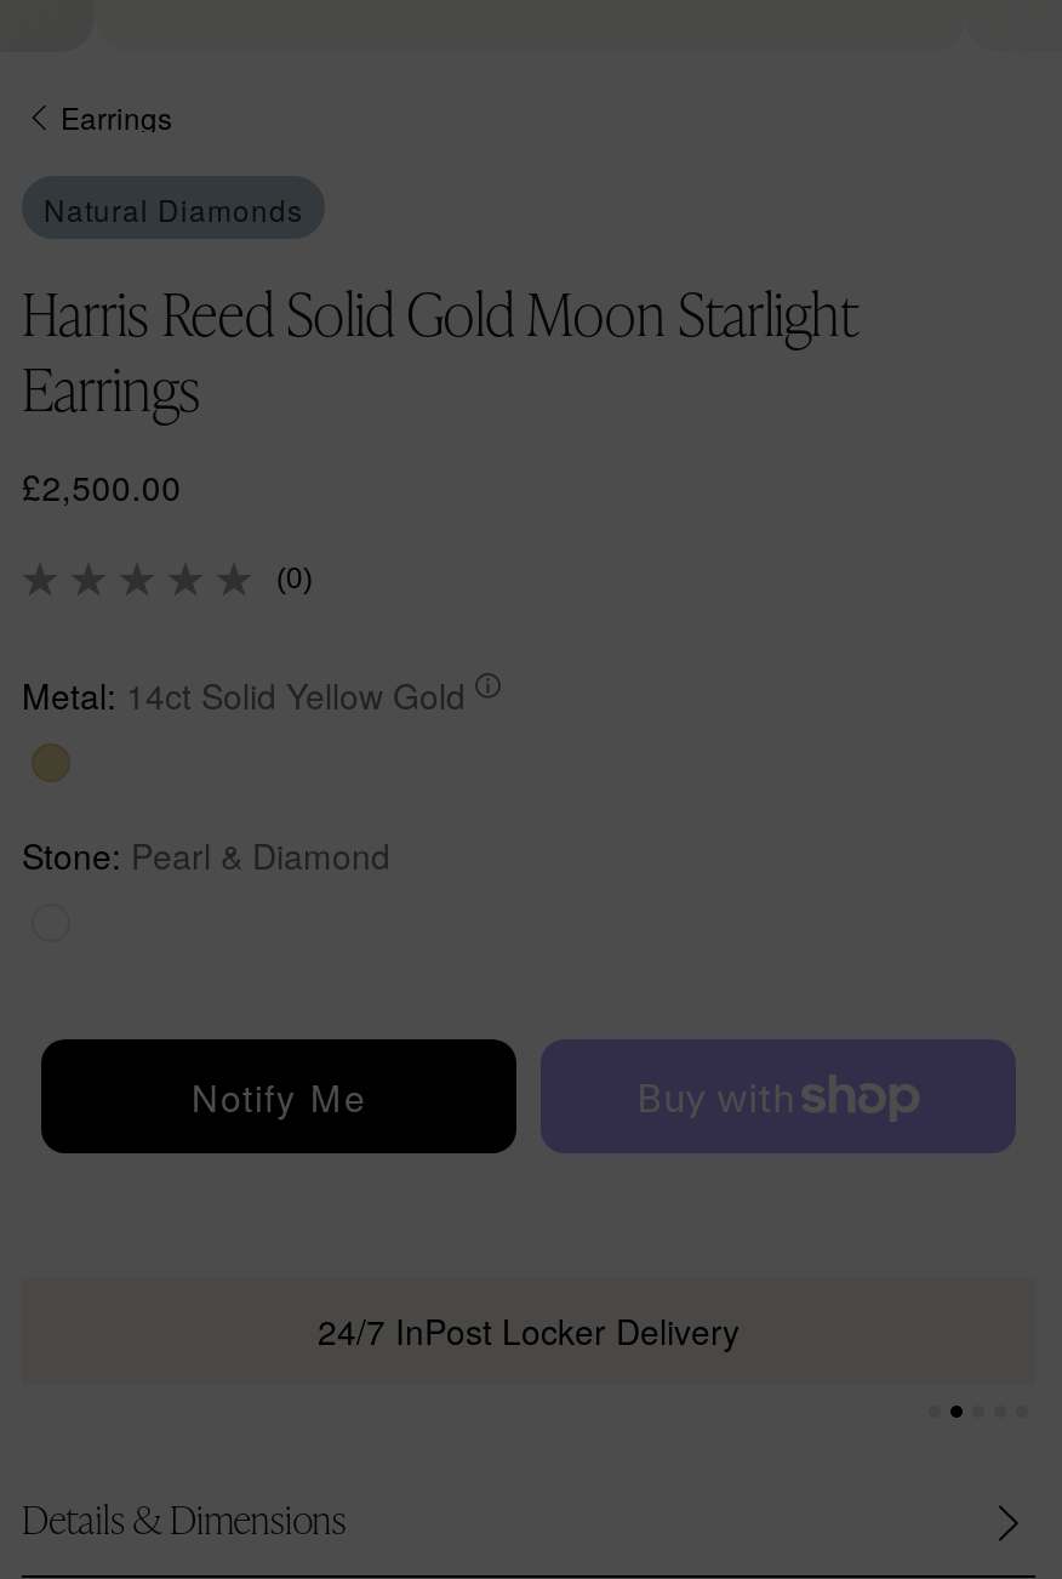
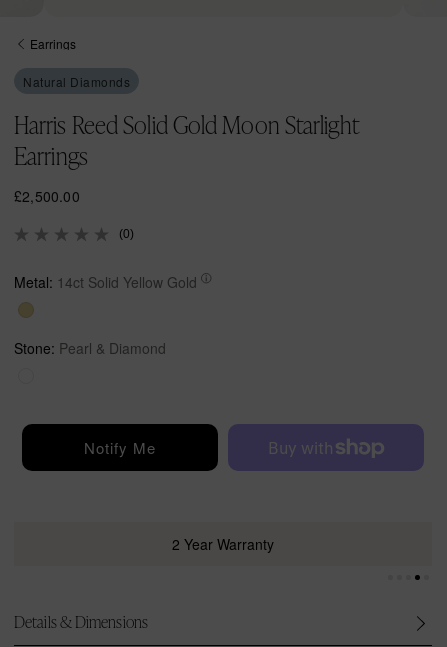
[318,1305,740,1354] 24/7 InPost Locker Delivery -> [172,534,274,554] 2 Year Warranty

